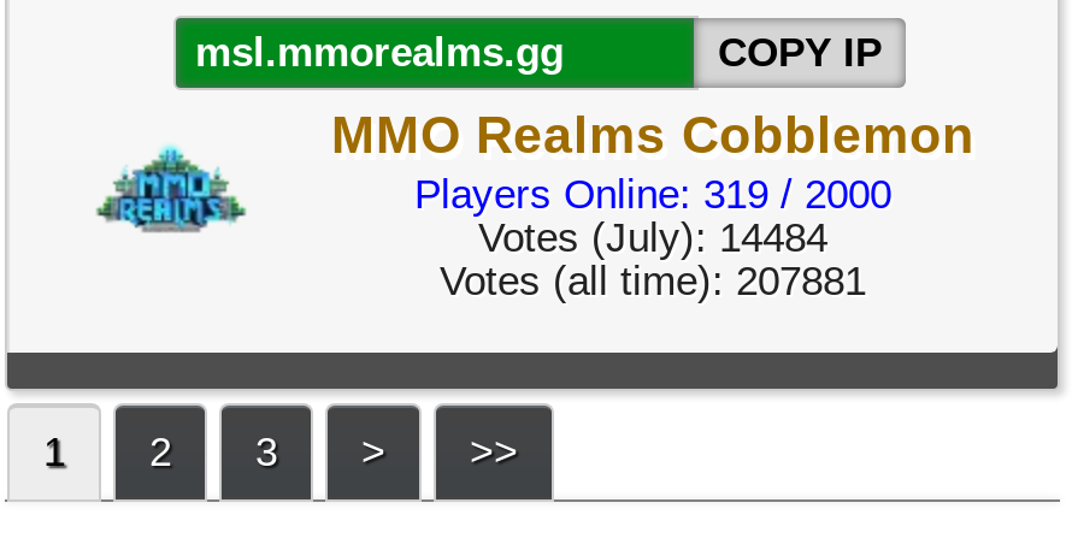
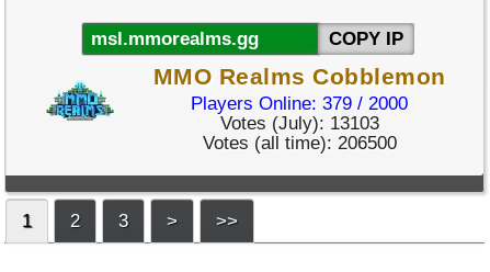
[414,173,891,218] Players Online: 319 / 2000 -> [191,93,408,114] Players Online: 379 / 2000
[478,216,827,262] Votes (July): 14484 -> [220,113,379,134] Votes (July): 13103
[440,259,866,305] Votes (all time): 207881 -> [202,133,396,154] Votes (all time): 206500

